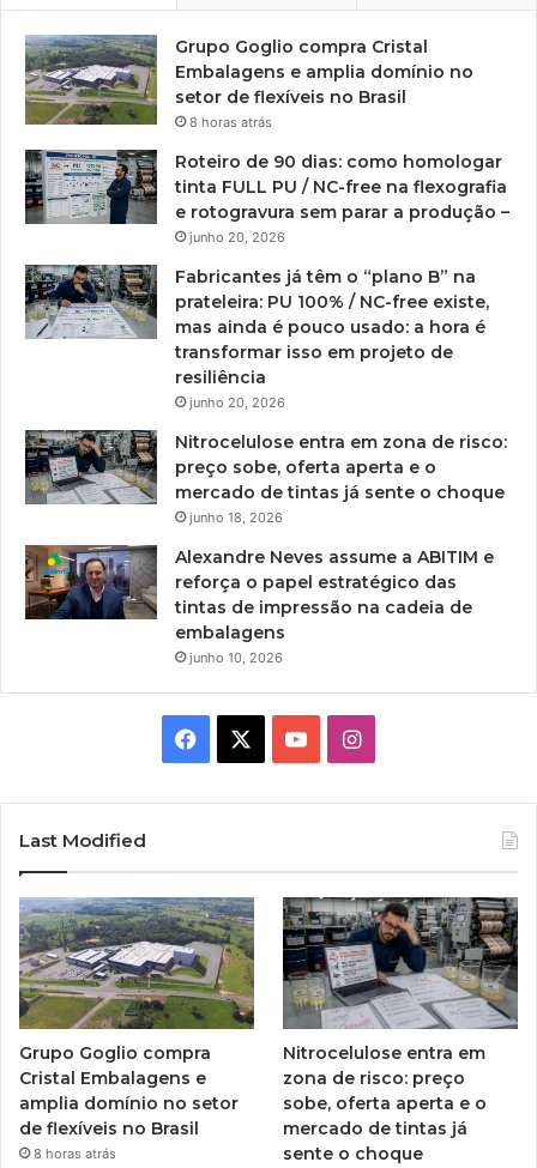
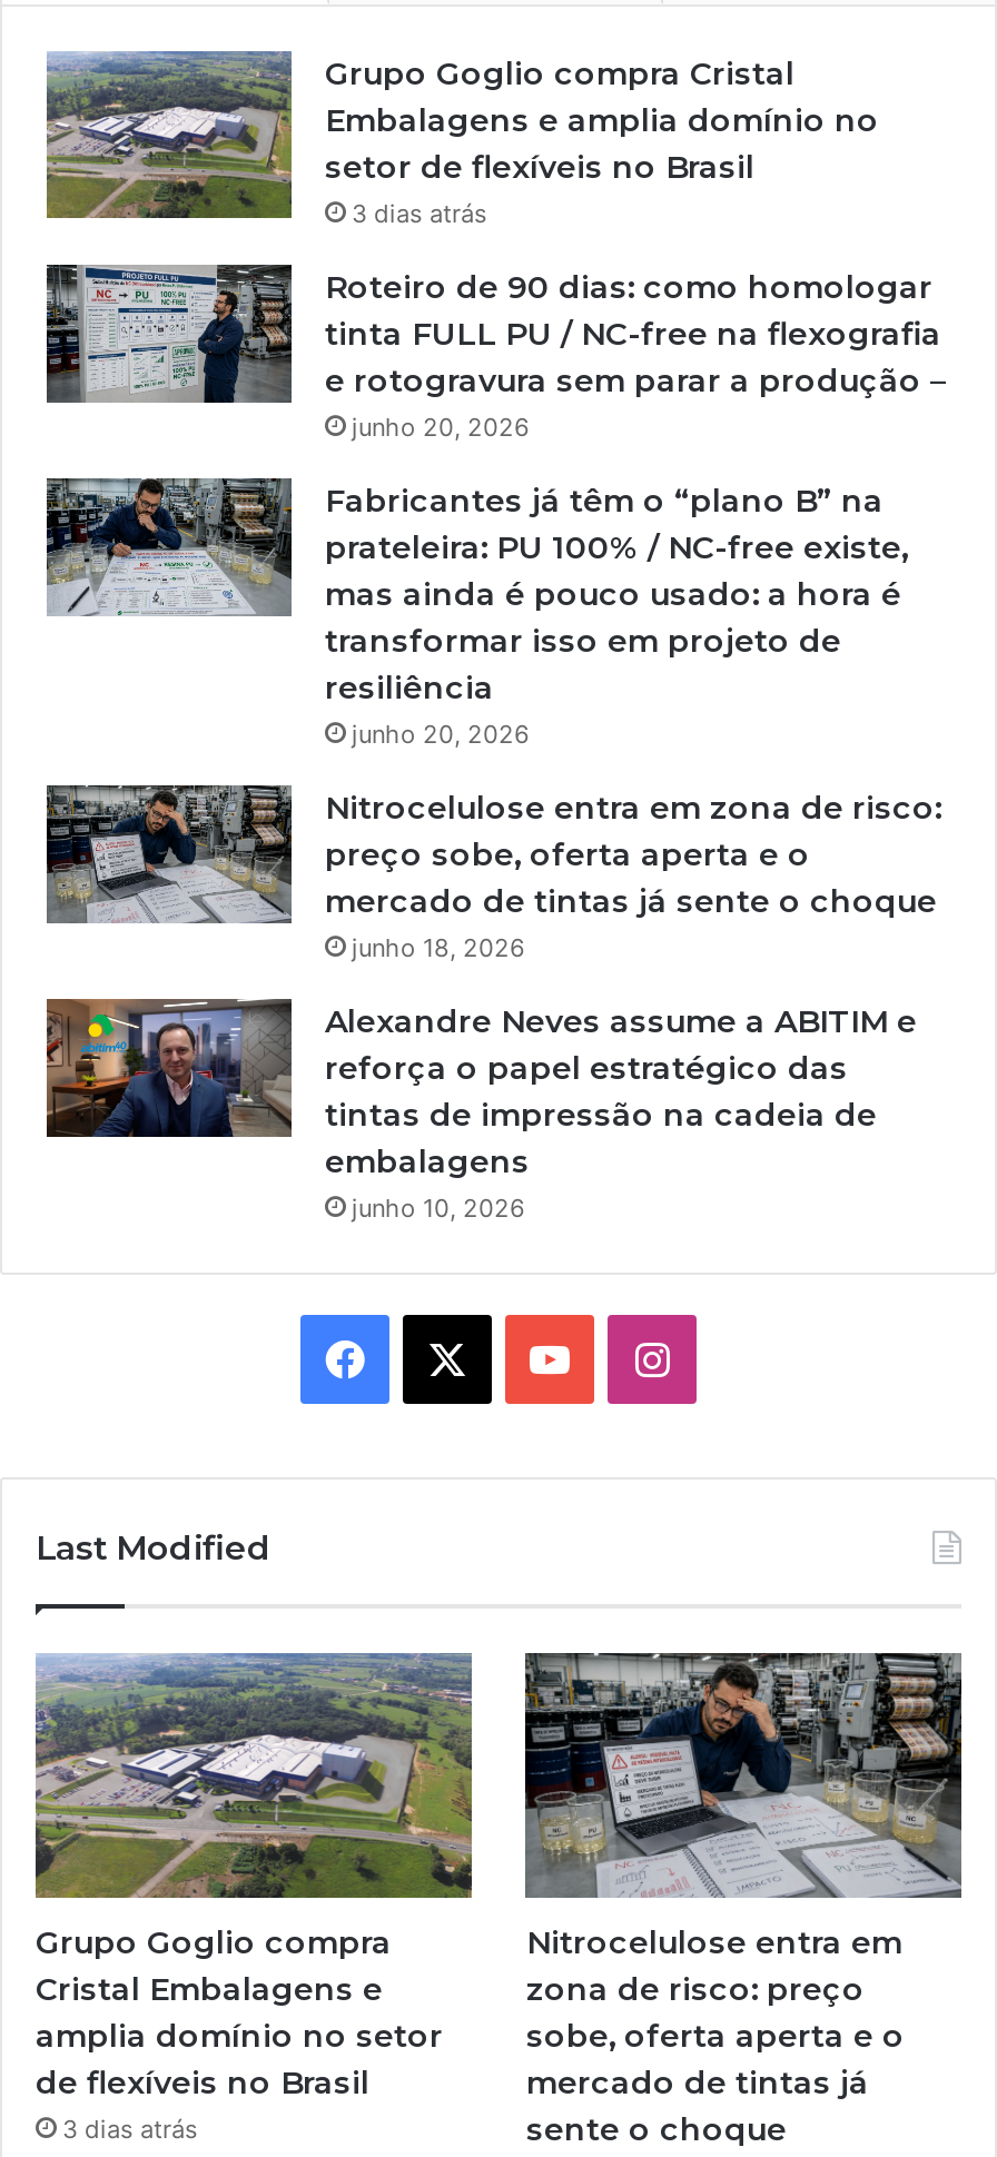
[189,113,272,130] 8 horas atrás -> [352,198,487,230] 3 dias atrás
[34,1145,116,1162] 8 horas atrás -> [62,2115,198,2146] 3 dias atrás

